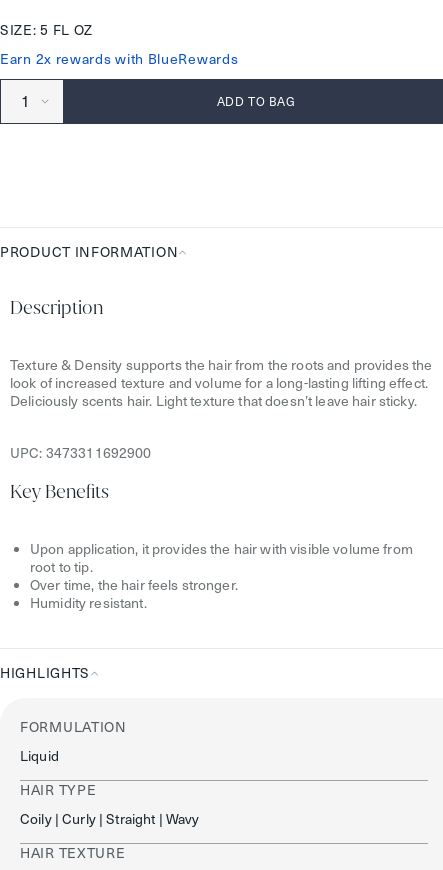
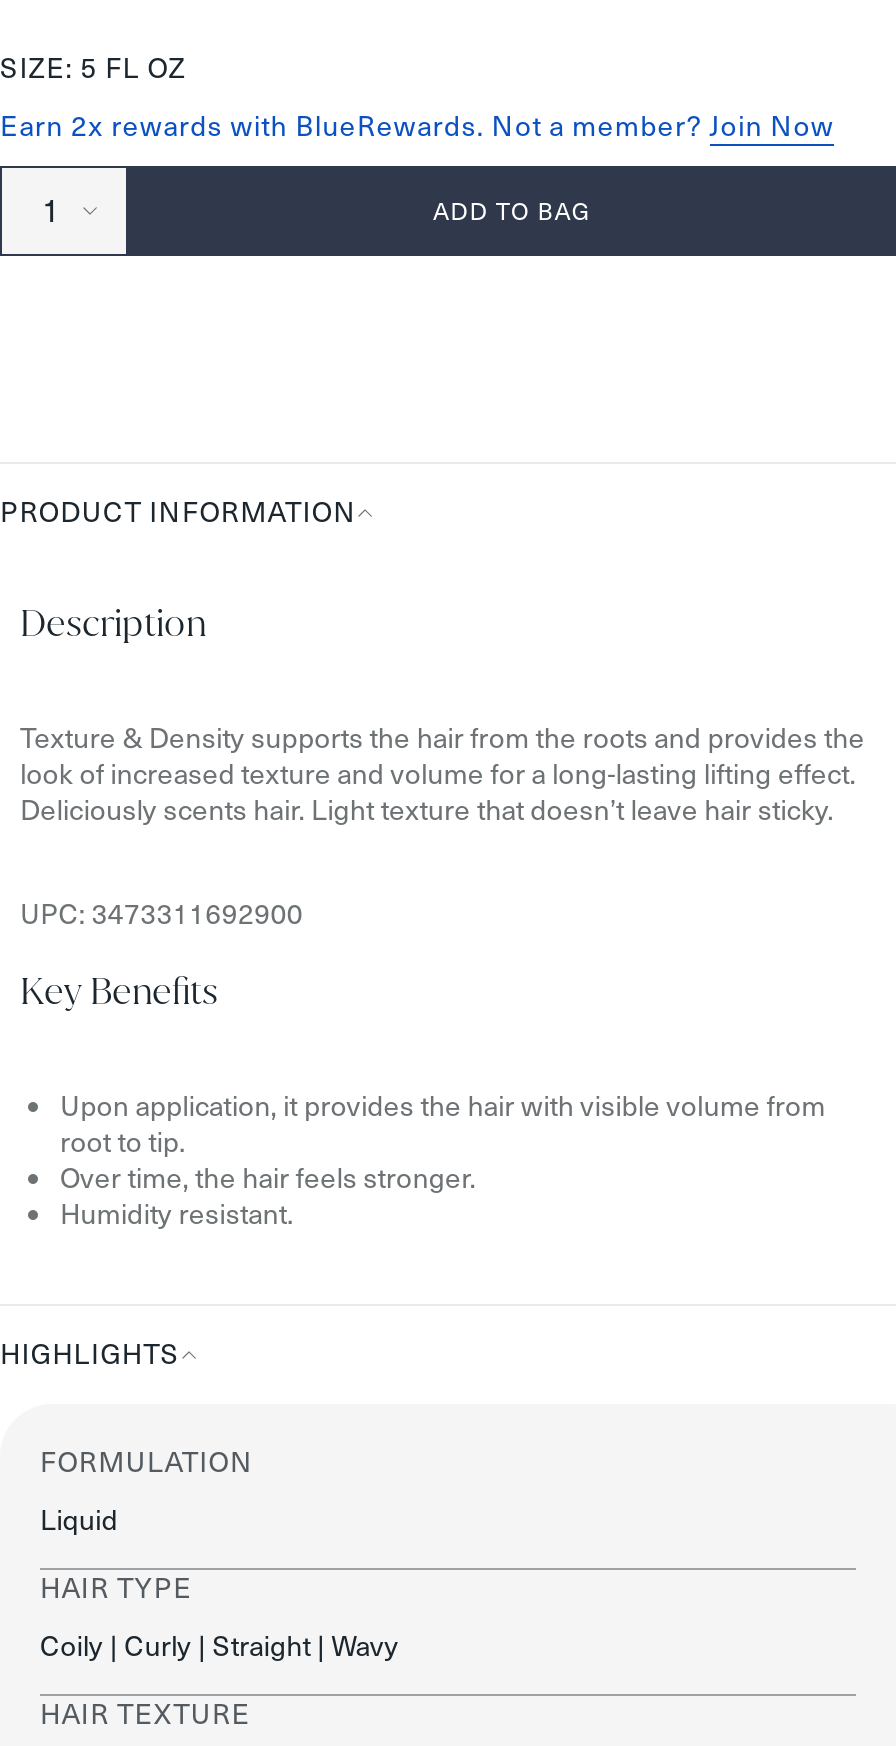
[0,50,238,68] Earn 2x rewards with BlueRewards -> [0,108,834,144] Earn 2x rewards with BlueRewards. Not a member? Join Now

